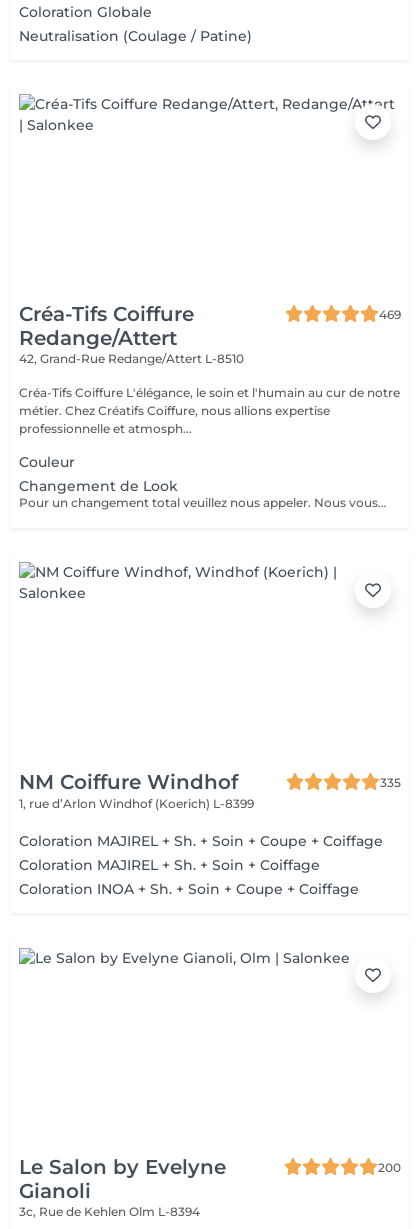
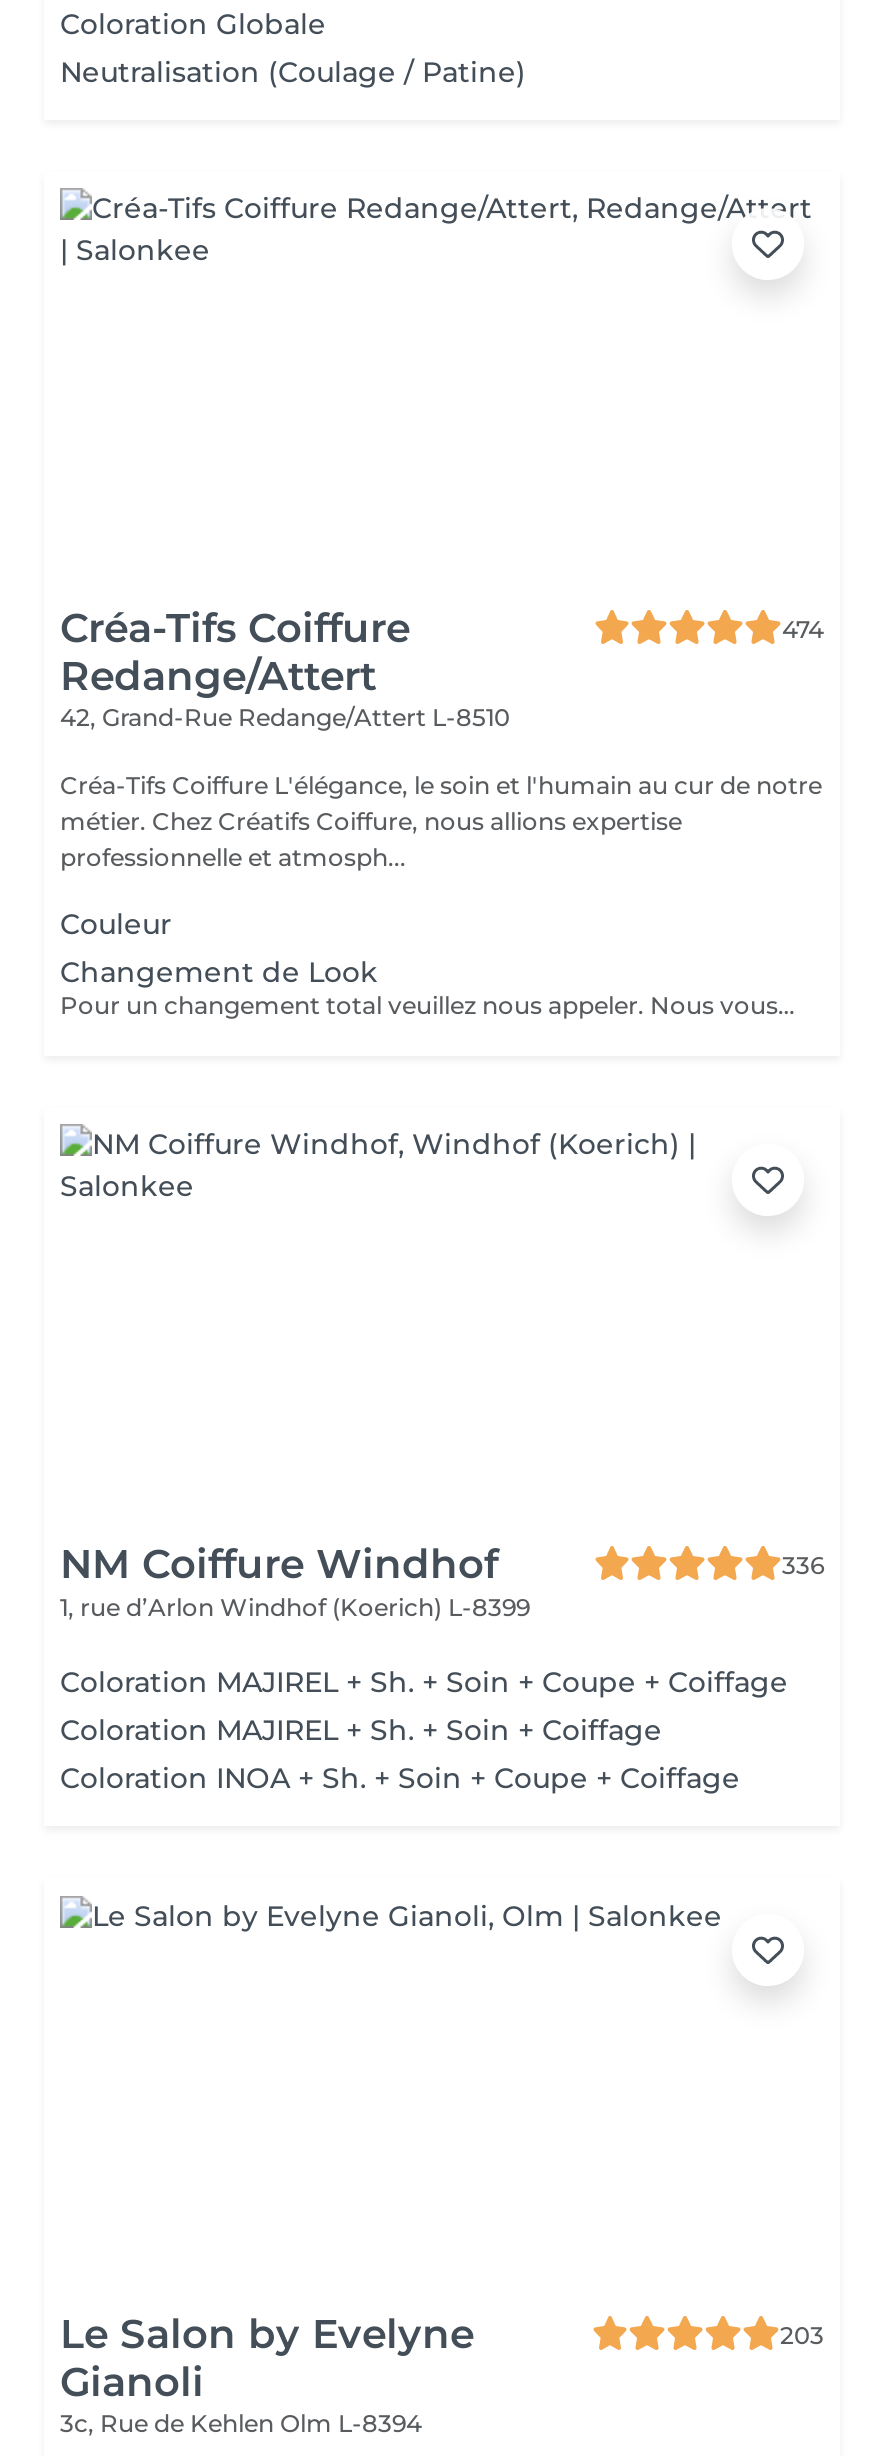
[379,307,401,322] 469 -> [782,614,824,644] 474
[380,775,401,790] 335 -> [782,1550,824,1580] 336
[378,1160,401,1175] 200 -> [780,2320,824,2350] 203

